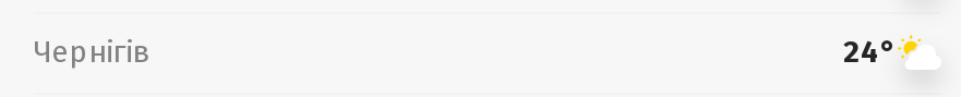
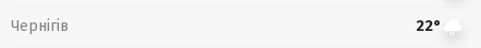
[843,34,898,71] 24° -> [416,17,442,35] 22°

